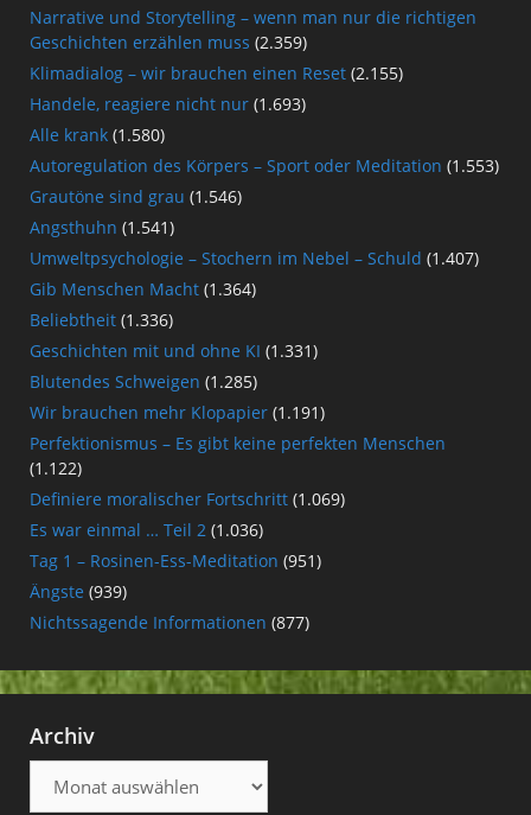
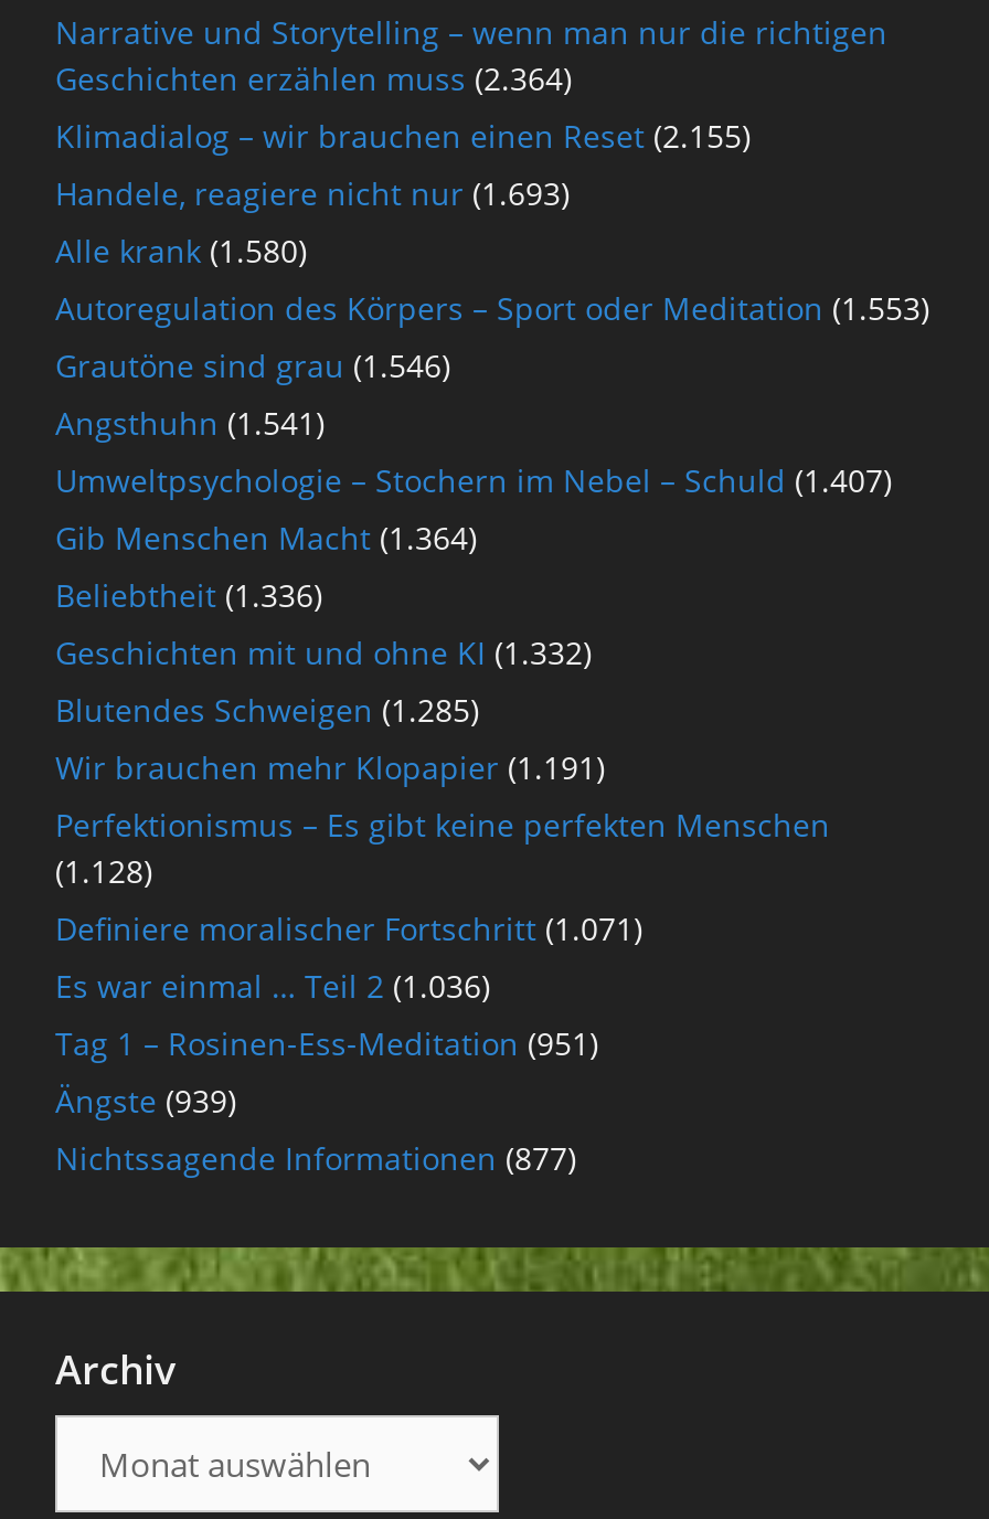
[30,30,307,53] Geschichten erzählen muss (2.359) -> [55,56,572,98] Geschichten erzählen muss (2.364)
[30,339,318,361] Geschichten mit und ohne KI (1.331) -> [55,630,592,672] Geschichten mit und ohne KI (1.332)
[30,456,82,479] (1.122) -> [55,849,152,891] (1.128)
[30,487,345,510] Definiere moralischer Fortschritt (1.069) -> [55,906,642,948] Definiere moralischer Fortschritt (1.071)

